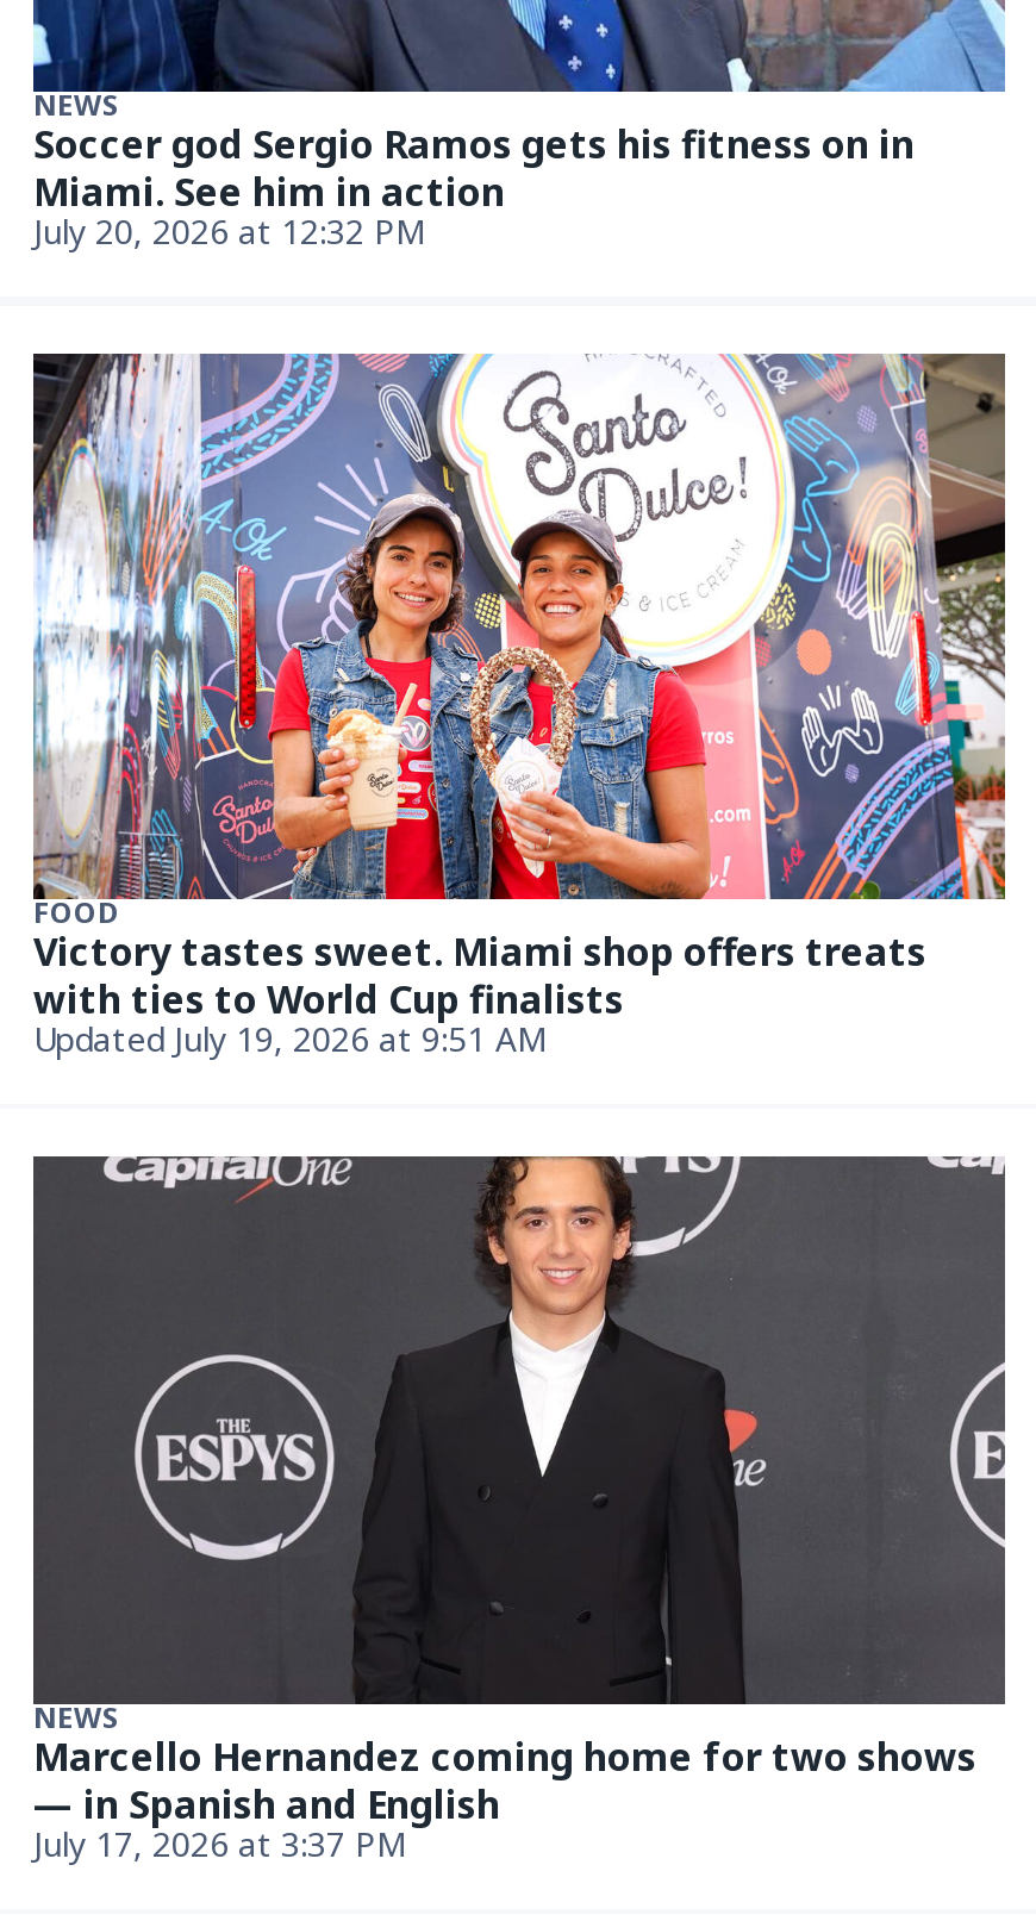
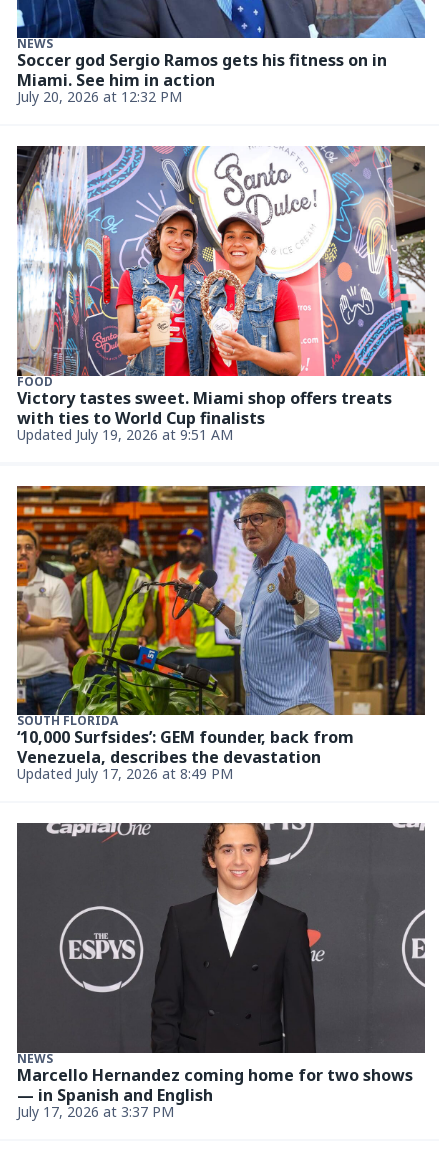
none -> [16,485,425,783] [image] | SOUTH FLORIDA | ‘10,000 Surfsides’: GEM founder, back from | Venezuela, describes the devastation | Updated July 17, 2026 at 8:49 PM

